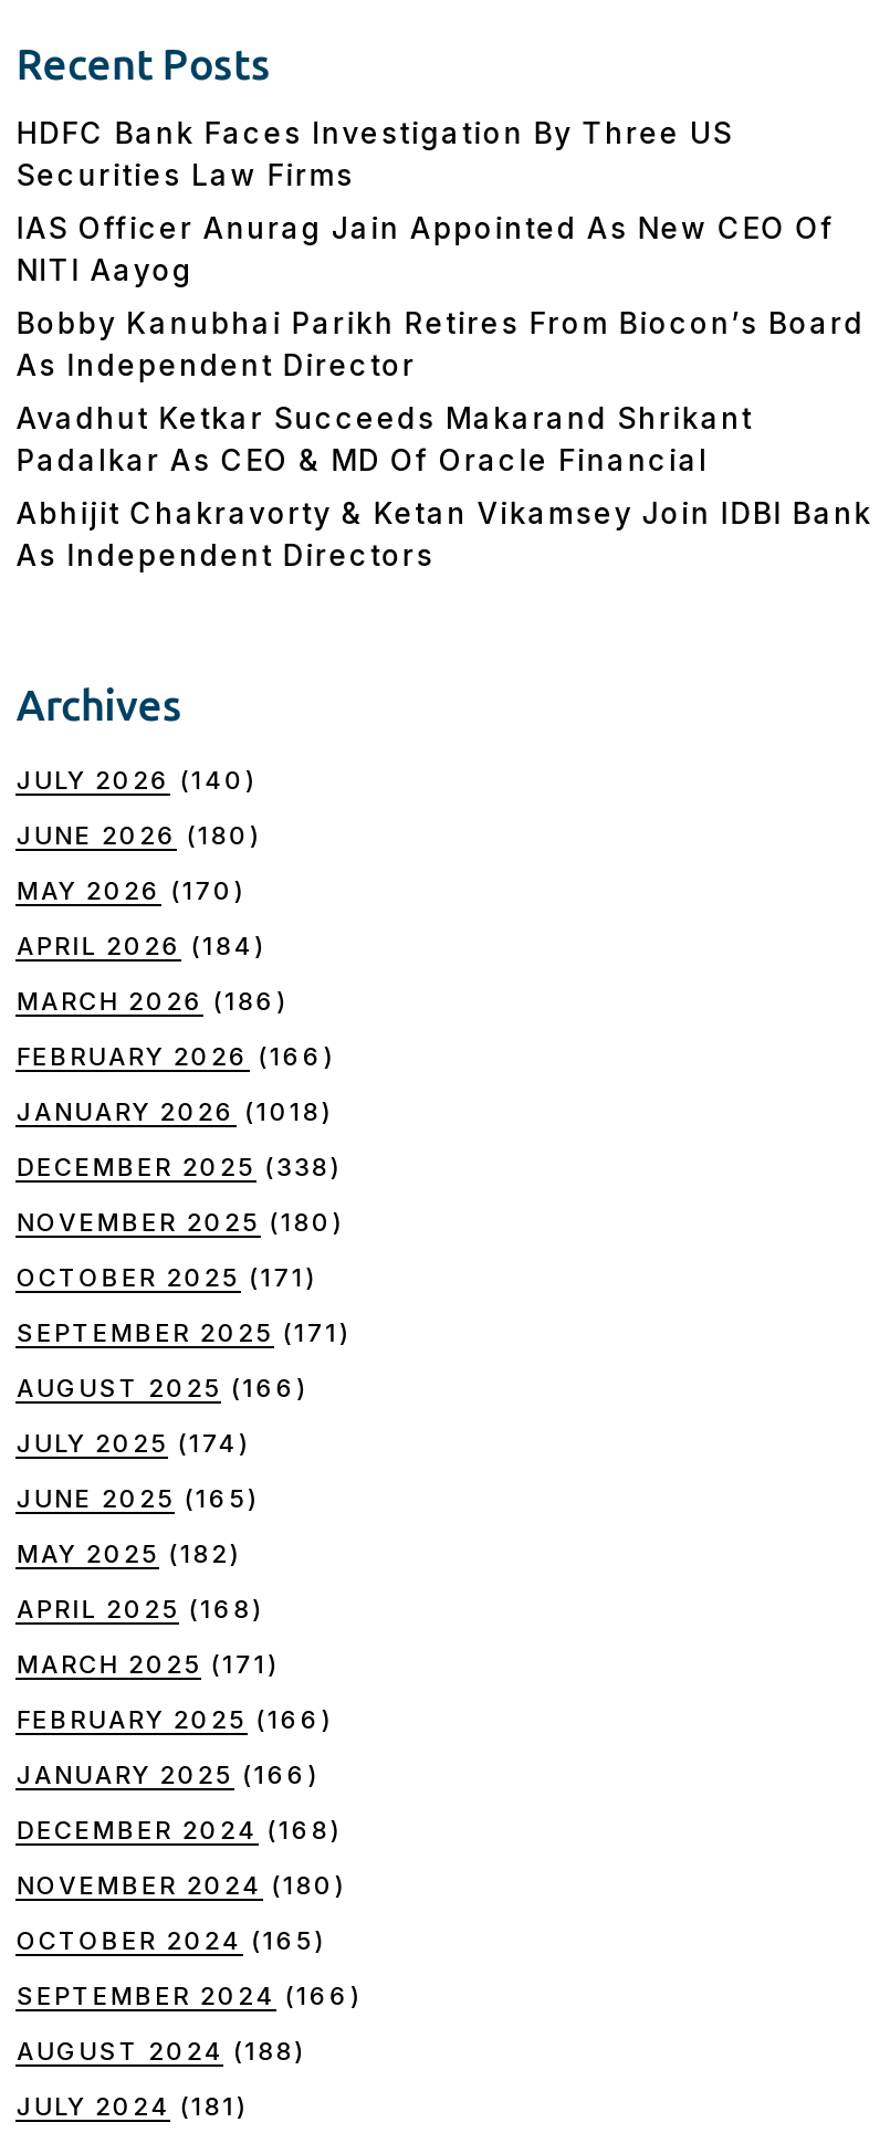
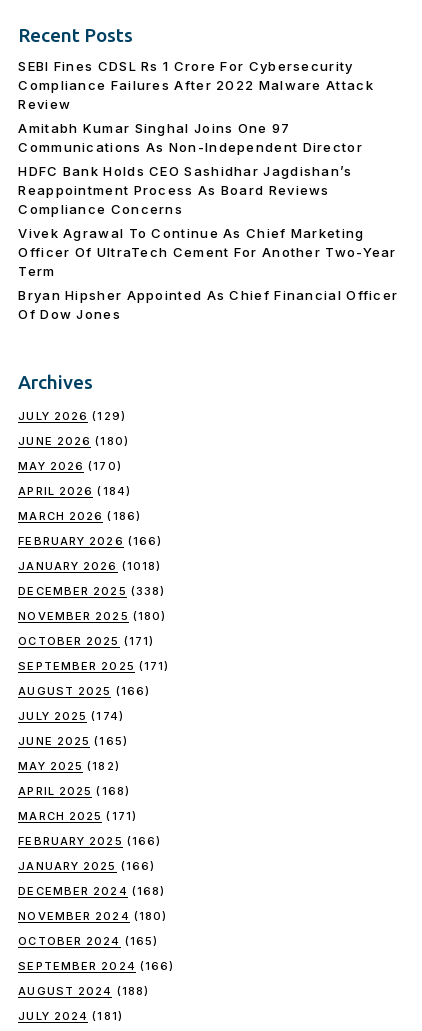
[16,114,733,191] HDFC Bank Faces Investigation By Three US | Securities Law Firms -> [18,58,374,112] SEBI Fines CDSL Rs 1 Crore For Cybersecurity | Compliance Failures After 2022 Malware Attack | Review
[16,209,834,286] IAS Officer Anurag Jain Appointed As New CEO Of | NITI Aayog -> [18,120,363,155] Amitabh Kumar Singhal Joins One 97 | Communications As Non-Independent Director
[16,304,865,381] Bobby Kanubhai Parikh Retires From Biocon’s Board | As Independent Director -> [18,163,353,217] HDFC Bank Holds CEO Sashidhar Jagdishan’s | Reappointment Process As Board Reviews | Compliance Concerns
[16,399,753,476] Avadhut Ketkar Succeeds Makarand Shrikant | Padalkar As CEO & MD Of Oracle Financial -> [18,225,397,279] Vivek Agrawal To Continue As Chief Marketing | Officer Of UltraTech Cement For Another Two-Year | Term
[16,494,873,571] Abhijit Chakravorty & Ketan Vikamsey Join IDBI Bank | As Independent Directors -> [18,287,398,322] Bryan Hipsher Appointed As Chief Financial Officer | Of Dow Jones
[16,763,256,794] JULY 2026 (140) -> [18,409,126,423] JULY 2026 (129)

